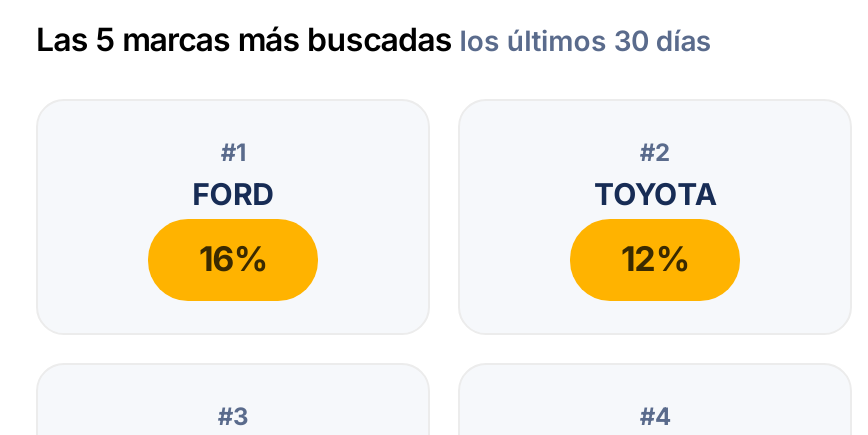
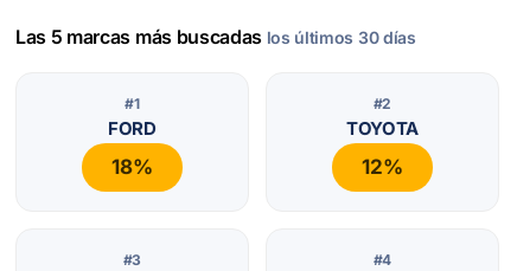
[199,238,267,278] 16% -> [112,155,152,178] 18%

